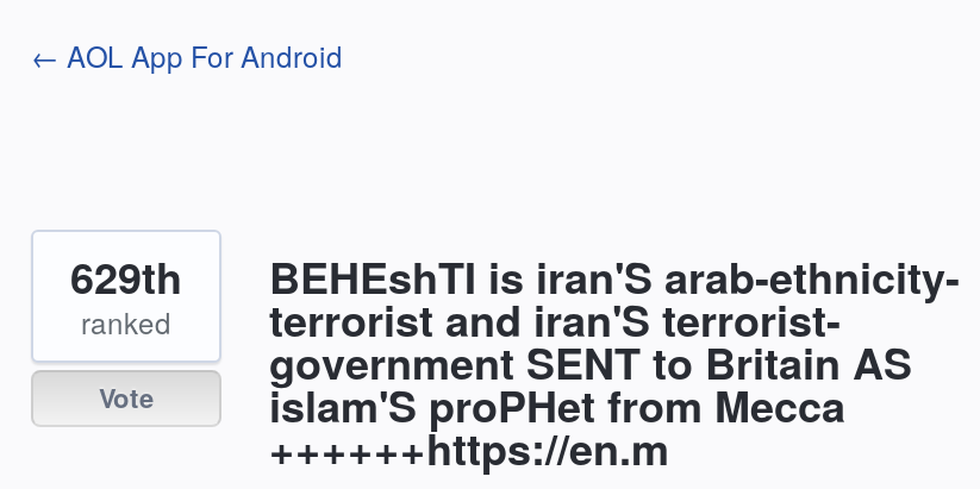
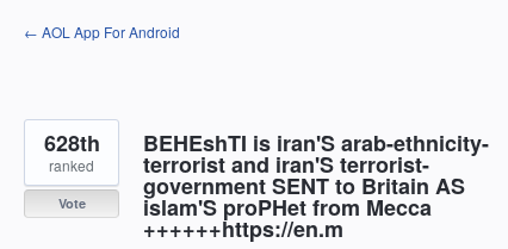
[70,246,960,308] 629th BEHEshTI is iran'S arab-ethnicity- -> [44,127,489,158] 628th BEHEshTI is iran'S arab-ethnicity-

